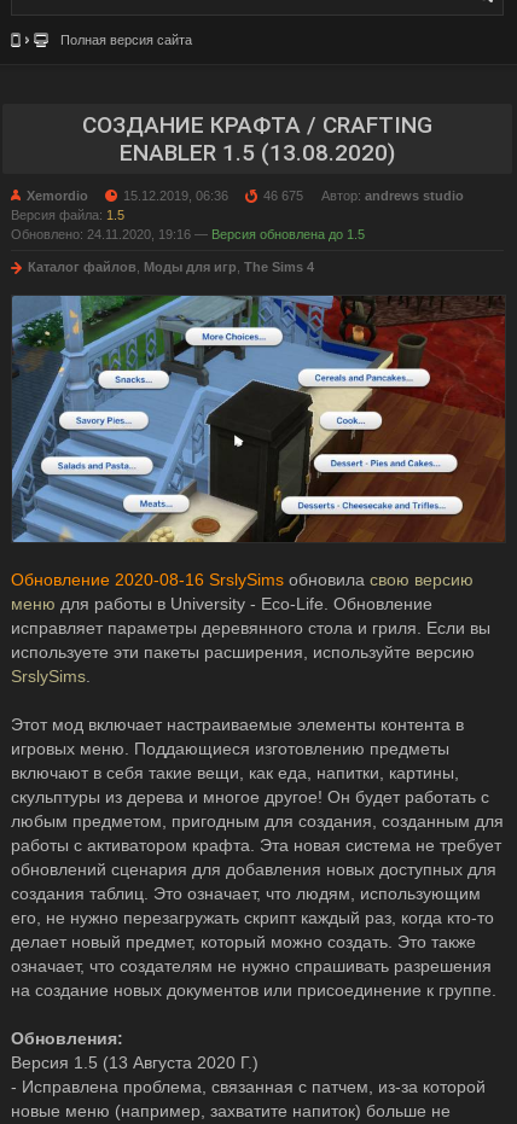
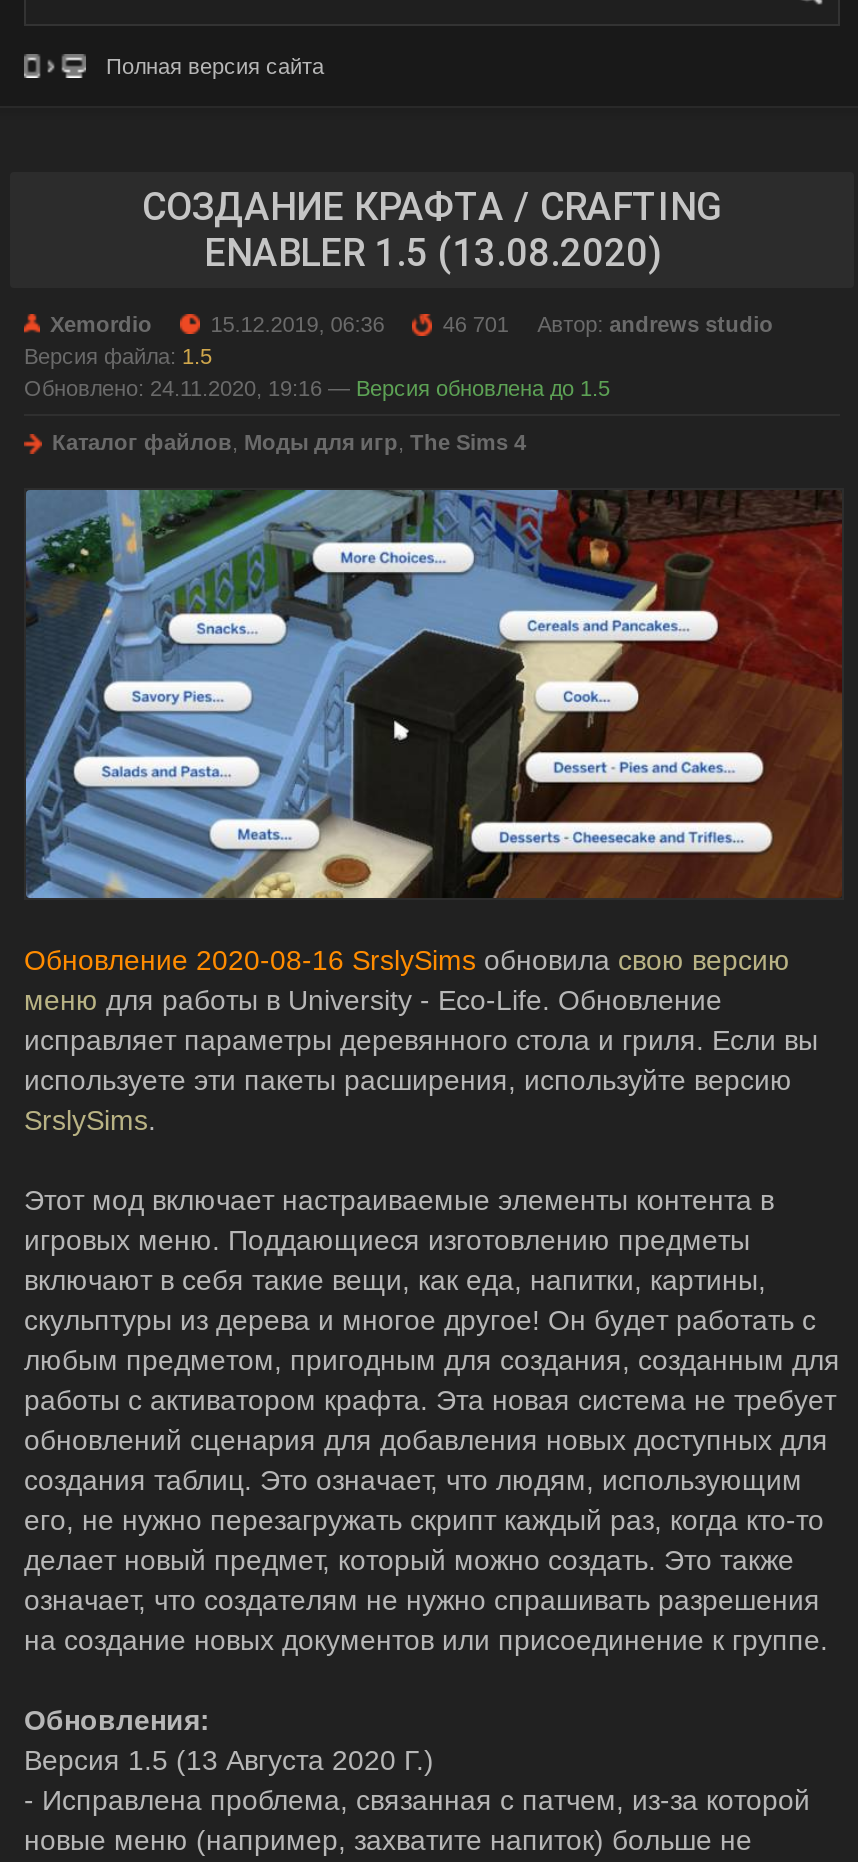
[264,188,463,202] 46 675 Автор: andrews studio -> [443,311,773,335] 46 701 Автор: andrews studio

